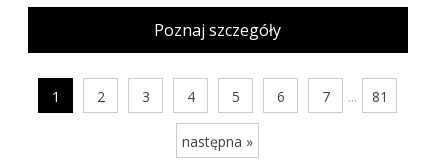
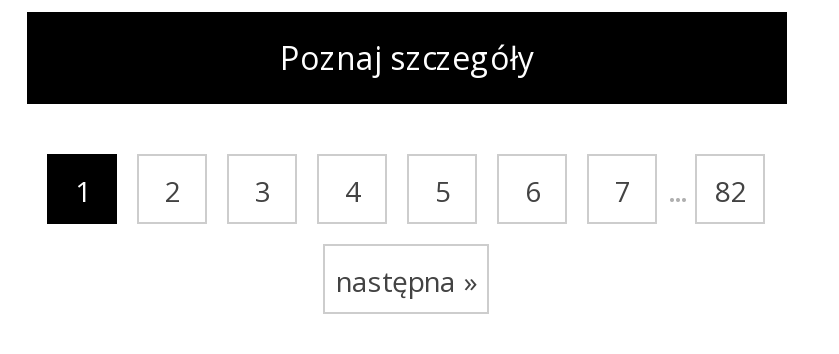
[372,87,388,106] 81 -> [715,172,747,210] 82

